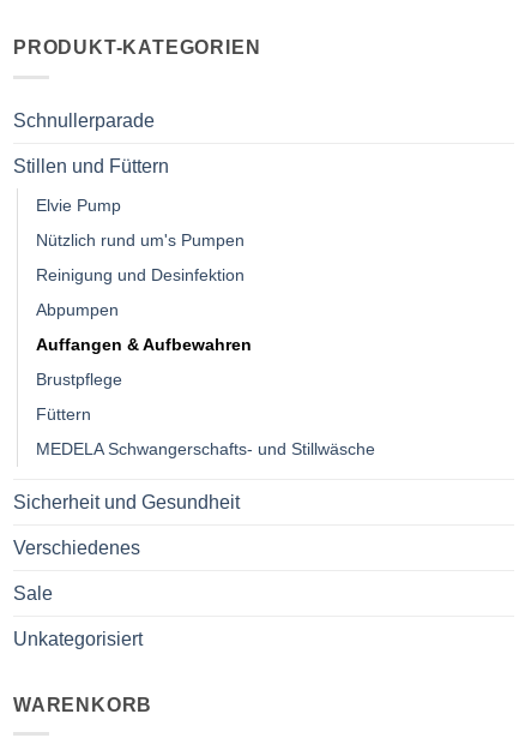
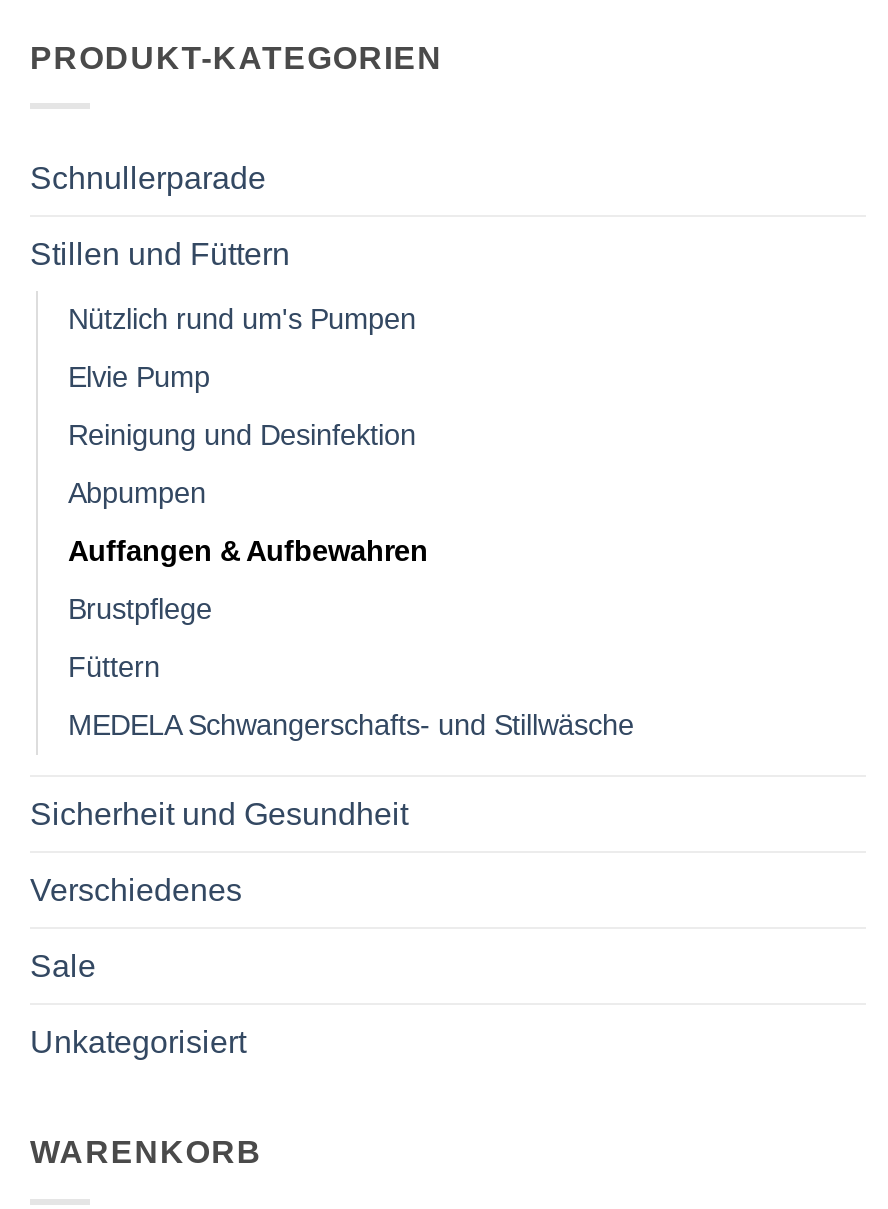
moved [36,195,121,214] -> [68,361,210,393]: Elvie Pump
moved [36,230,245,249] -> [68,303,416,335]: Nützlich rund um's Pumpen

